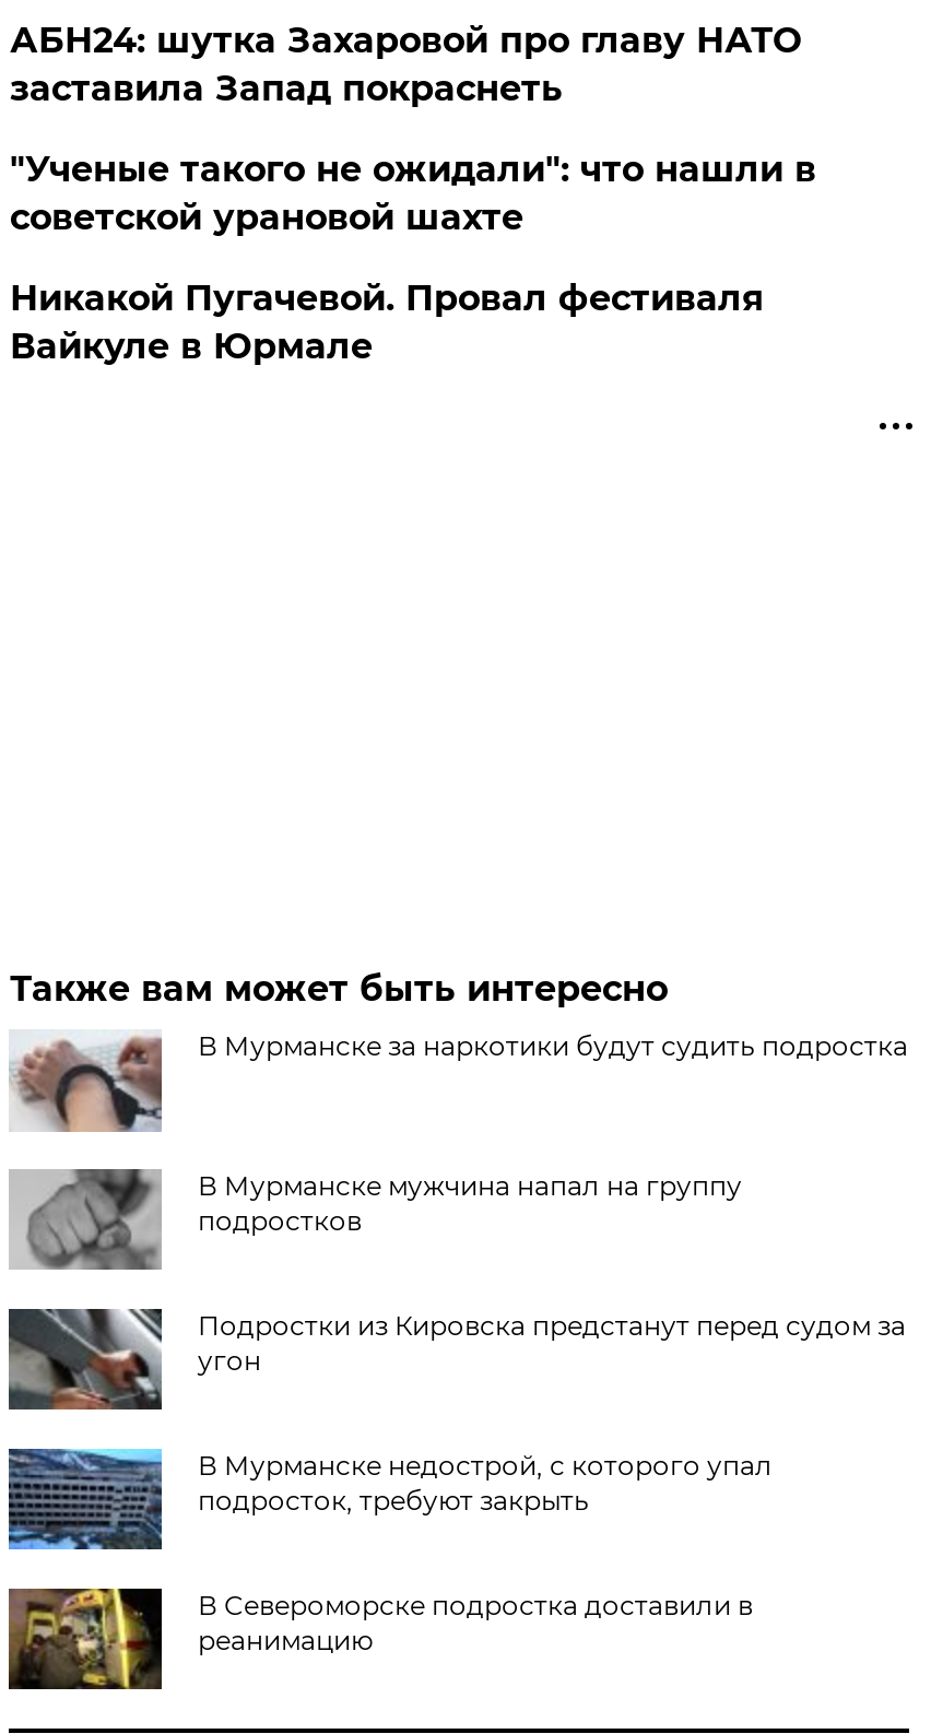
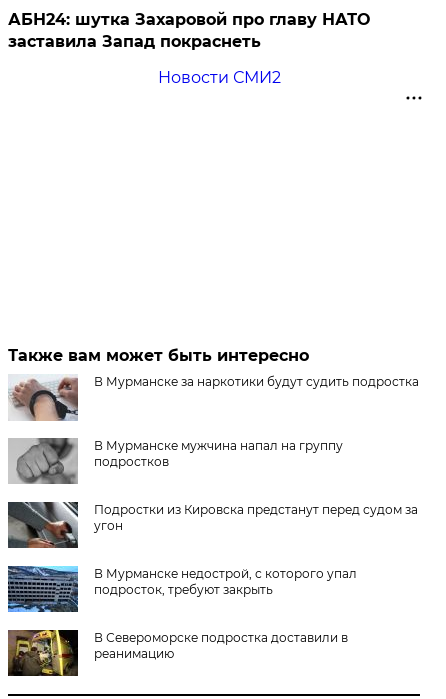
[10,149,816,368] "Ученые такого не ожидали": что нашли в | советской урановой шахте | Никакой Пугачевой. Провал фестиваля | Вайкуле в Юрмале -> [158,68,281,87] Новости СМИ2

